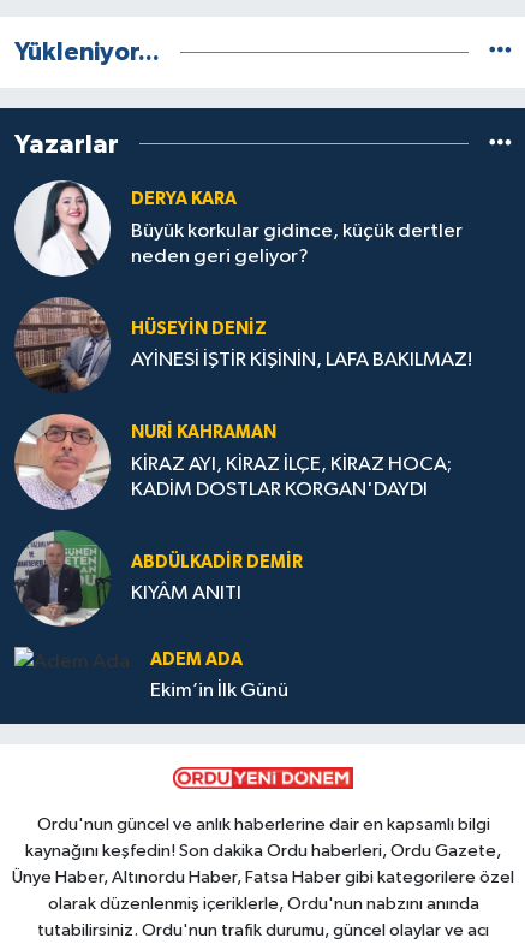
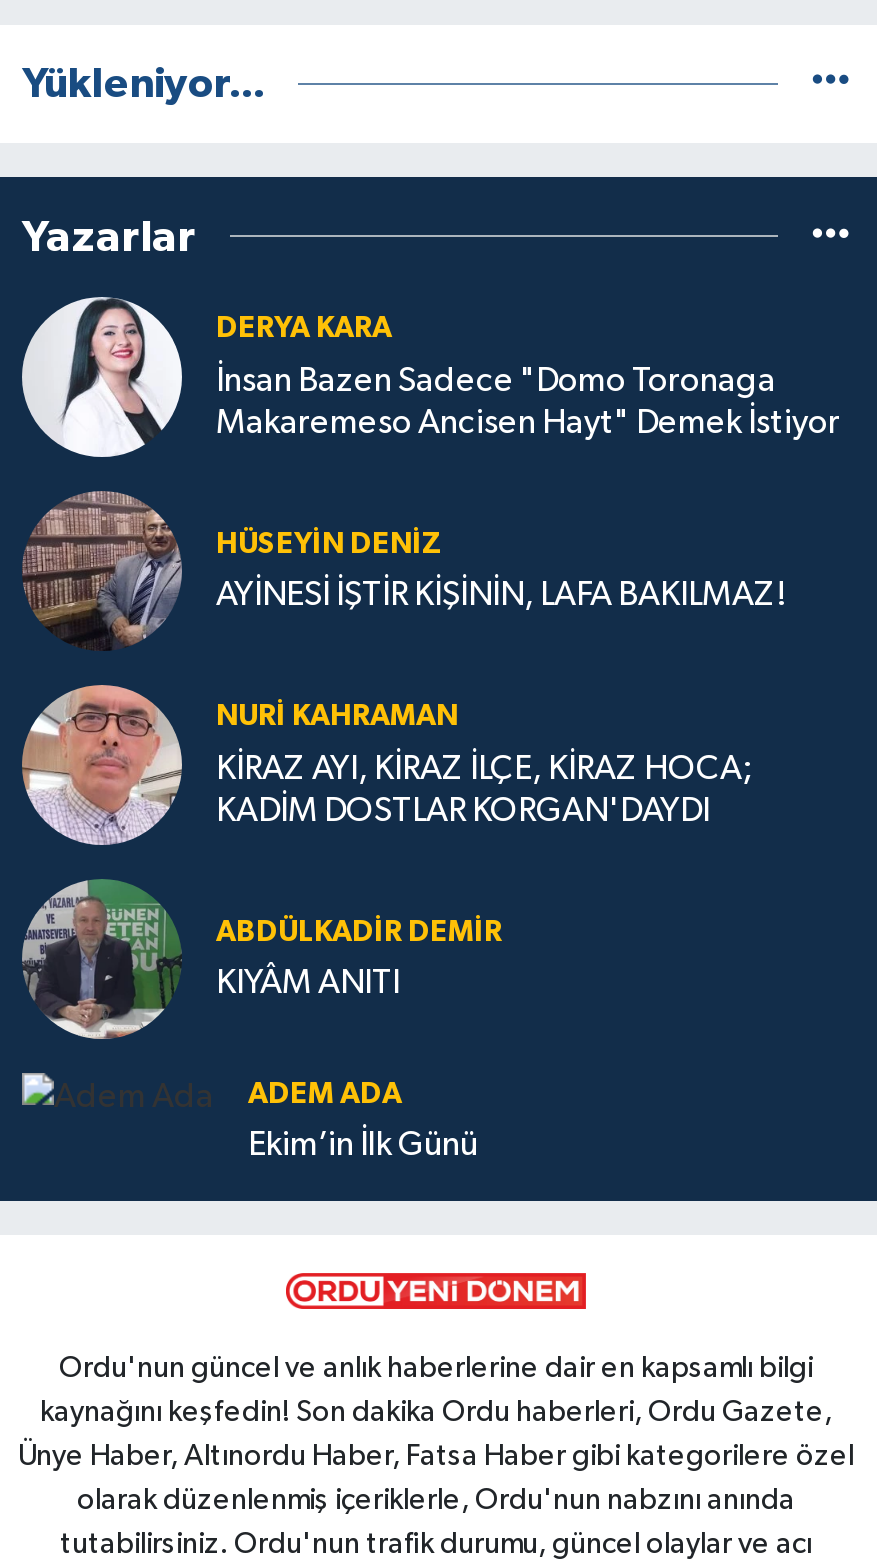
[131,221,463,266] Büyük korkular gidince, küçük dertler | neden geri geliyor? -> [216,364,840,440] İnsan Bazen Sadece "Domo Toronaga | Makaremeso Ancisen Hayt" Demek İstiyor

